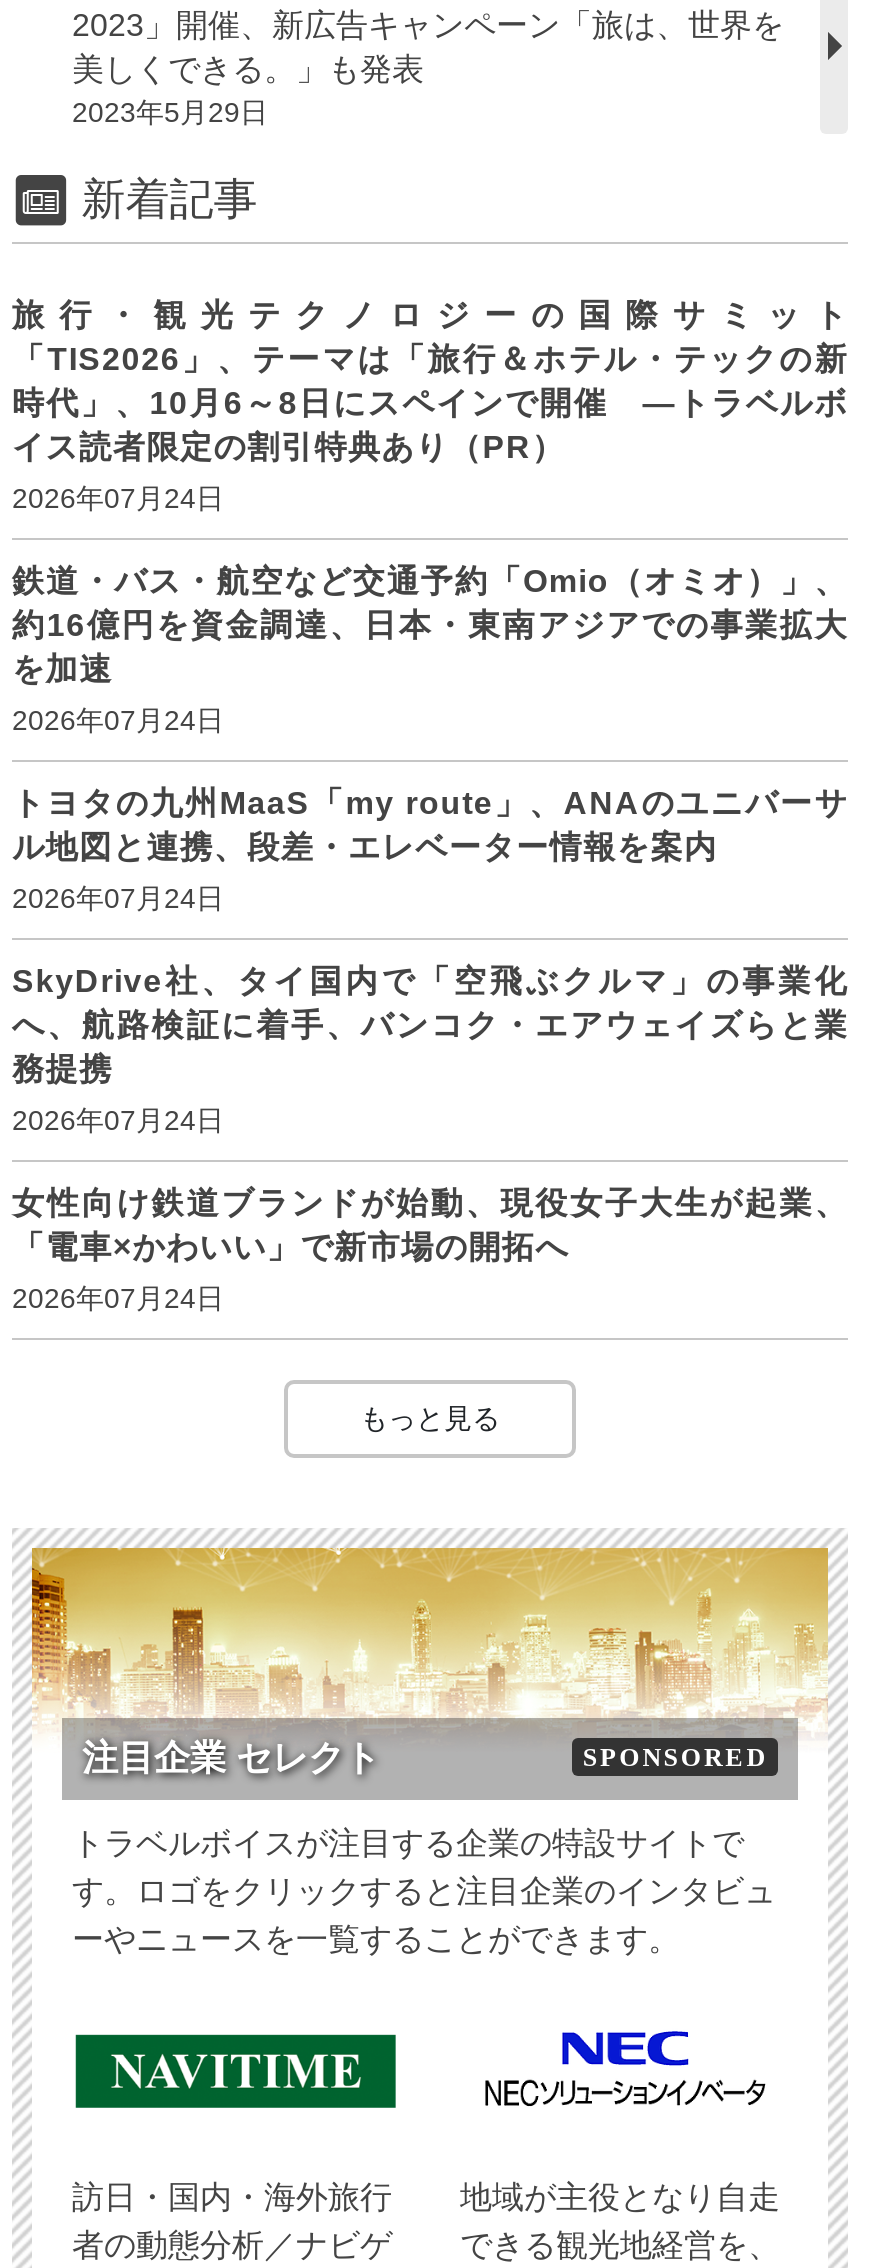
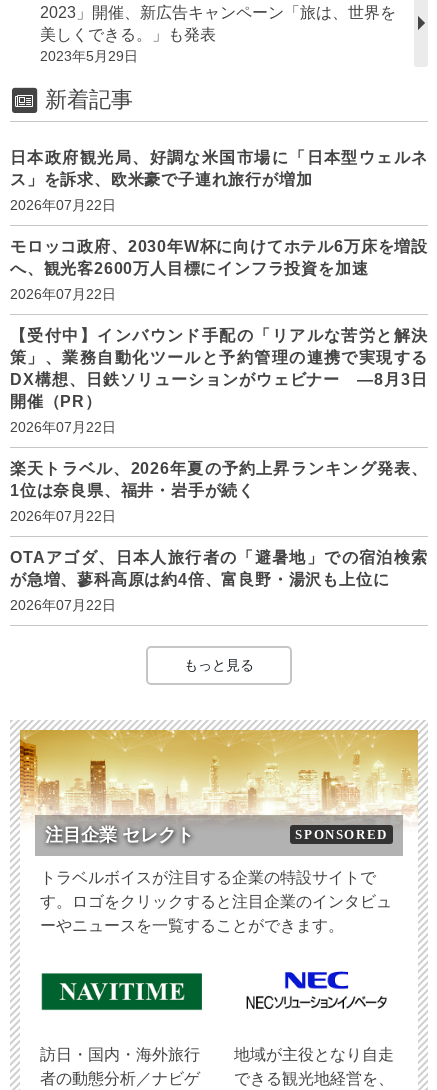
[12,297,848,463] 旅行・観光テクノロジーの国際サミット | 「TIS2026」、テーマは「旅行＆ホテル・テックの新 | 時代」、10月6～8日にスペインで開催 ―トラベルボ | イス読者限定の割引特典あり（PR） -> [10,149,428,188] 日本政府観光局、好調な米国市場に「日本型ウェルネ | ス」を訴求、欧米豪で子連れ旅行が増加
[12,481,224,513] 2026年07月24日 -> [10,197,116,213] 2026年07月22日
[12,563,848,685] 鉄道・バス・航空など交通予約「Omio（オミオ）」、 | 約16億円を資金調達、日本・東南アジアでの事業拡大 | を加速 -> [10,238,428,277] モロッコ政府、2030年W杯に向けてホテル6万床を増設 | へ、観光客2600万人目標にインフラ投資を加速
[12,703,224,735] 2026年07月24日 -> [10,286,116,302] 2026年07月22日
[12,785,848,863] トヨタの九州MaaS「my route」、ANAのユニバーサ | ル地図と連携、段差・エレベーター情報を案内 -> [10,327,428,410] 【受付中】インバウンド手配の「リアルな苦労と解決 | 策」、業務自動化ツールと予約管理の連携で実現する | DX構想、日鉄ソリューションがウェビナー ―8月3日 | 開催（PR）
[12,881,224,913] 2026年07月24日 -> [10,419,116,435] 2026年07月22日
[12,963,848,1085] SkyDrive社、タイ国内で「空飛ぶクルマ」の事業化 | へ、航路検証に着手、バンコク・エアウェイズらと業 | 務提携 -> [10,460,428,499] 楽天トラベル、2026年夏の予約上昇ランキング発表、 | 1位は奈良県、福井・岩手が続く
[12,1103,224,1135] 2026年07月24日 -> [10,508,116,524] 2026年07月22日
[12,1185,848,1263] 女性向け鉄道ブランドが始動、現役女子大生が起業、 | 「電車×かわいい」で新市場の開拓へ -> [10,549,428,588] OTAアゴダ、日本人旅行者の「避暑地」での宿泊検索 | が急増、蓼科高原は約4倍、富良野・湯沢も上位に
[12,1281,224,1313] 2026年07月24日 -> [10,597,116,613] 2026年07月22日

